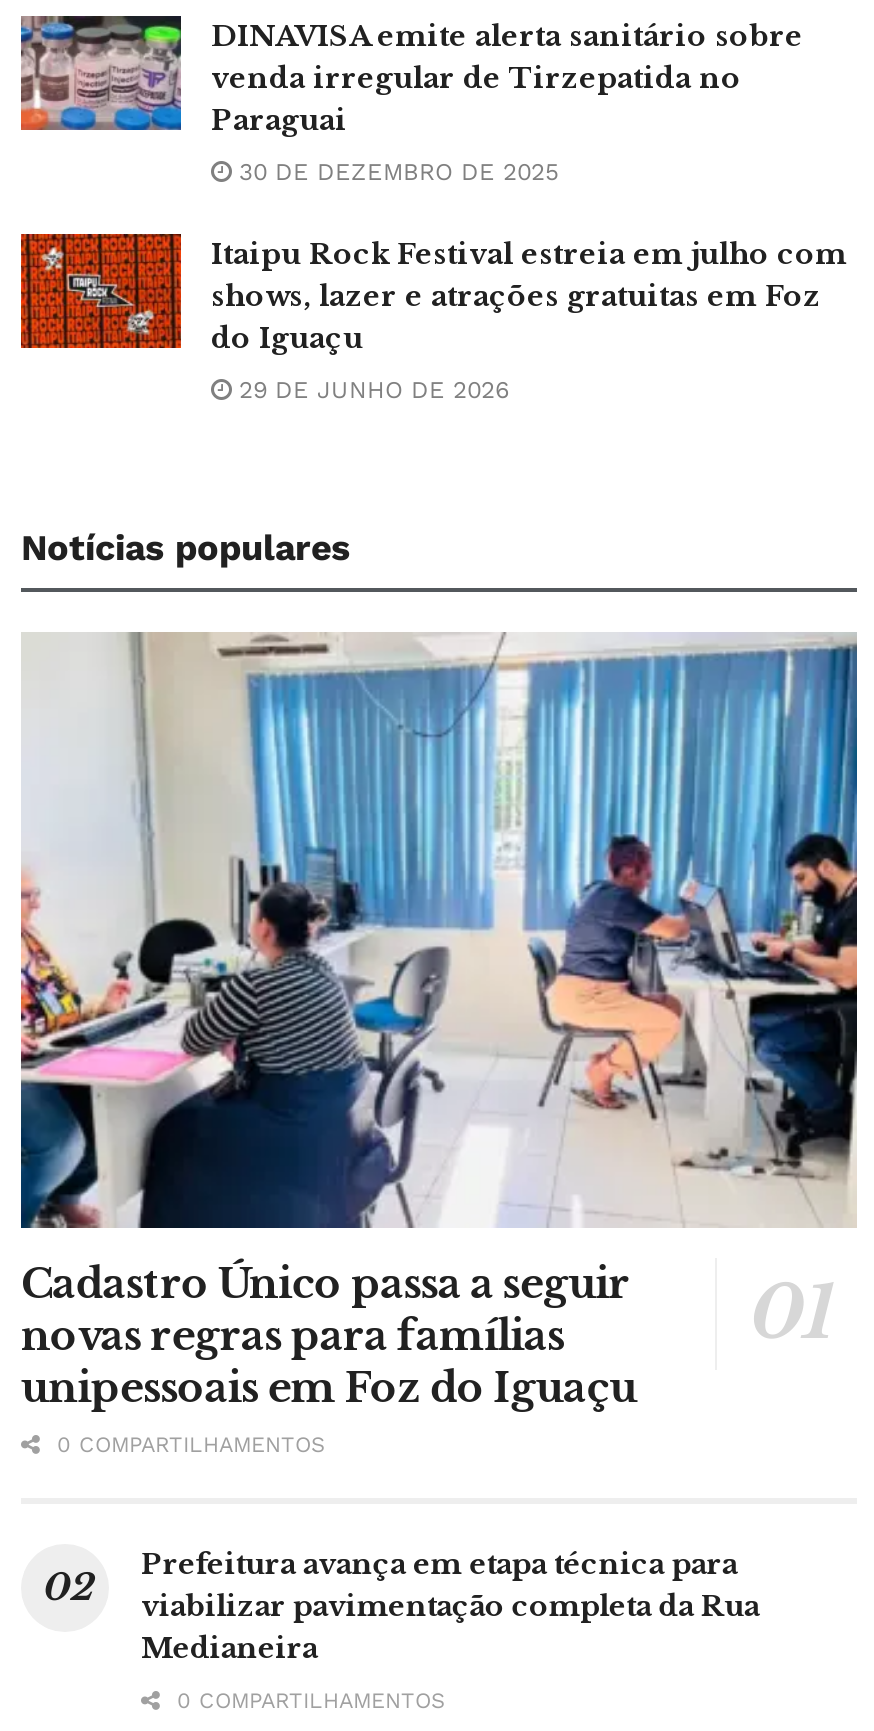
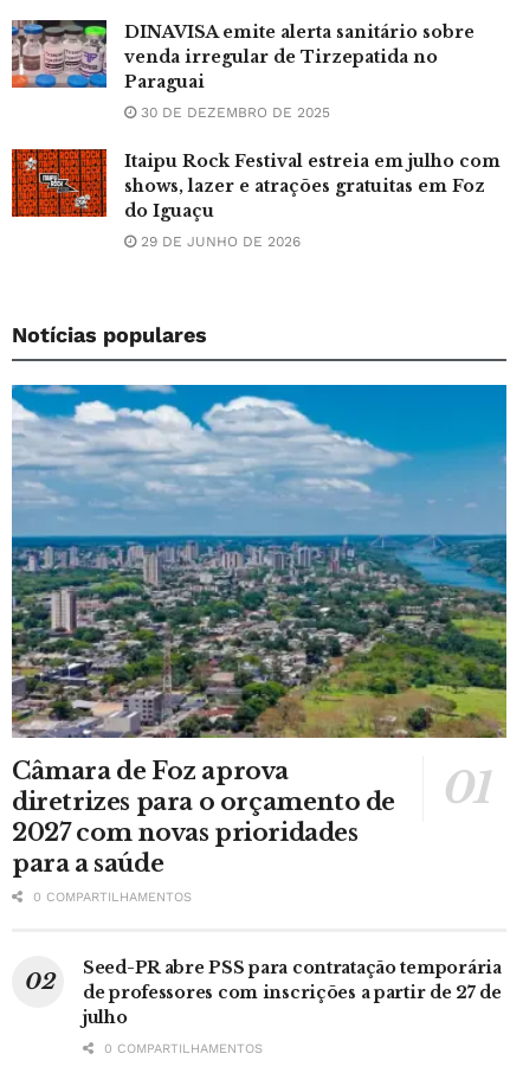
[19,632,859,1413] [image] | Cadastro Único passa a seguir | novas regras para famílias | unipessoais em Foz do Iguaçu -> [11,384,508,878] [image] | Câmara de Foz aprova | diretrizes para o orçamento de | 2027 com novas prioridades | para a saúde
[141,1547,759,1667] Prefeitura avança em etapa técnica para | viabilizar pavimentação completa da Rua | Medianeira -> [83,957,501,1028] Seed-PR abre PSS para contratação temporária | de professores com inscrições a partir de 27 de | julho

